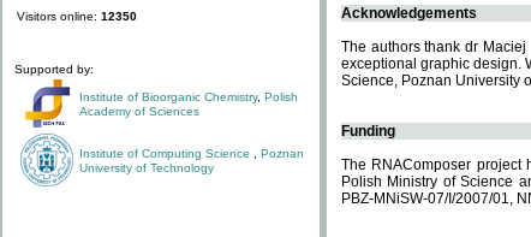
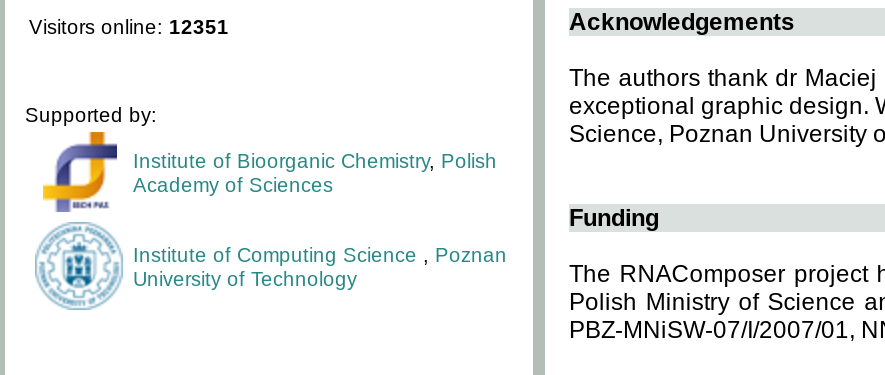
[17,10,137,23] Visitors online: 12350 -> [29,16,229,38] Visitors online: 12351

